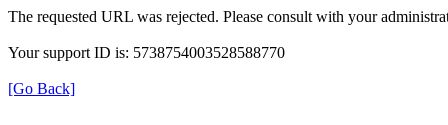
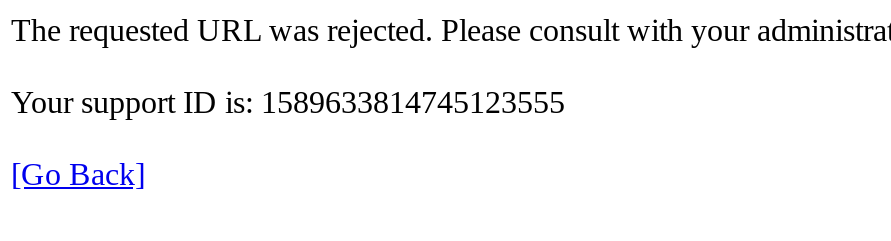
[8,44,285,61] Your support ID is: 5738754003528588770 -> [11,85,565,119] Your support ID is: 1589633814745123555

